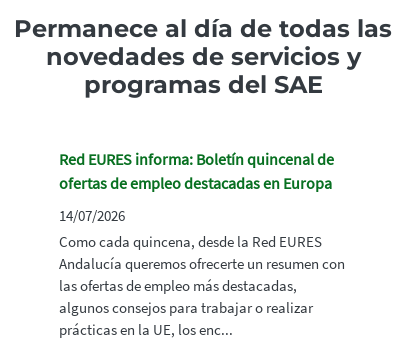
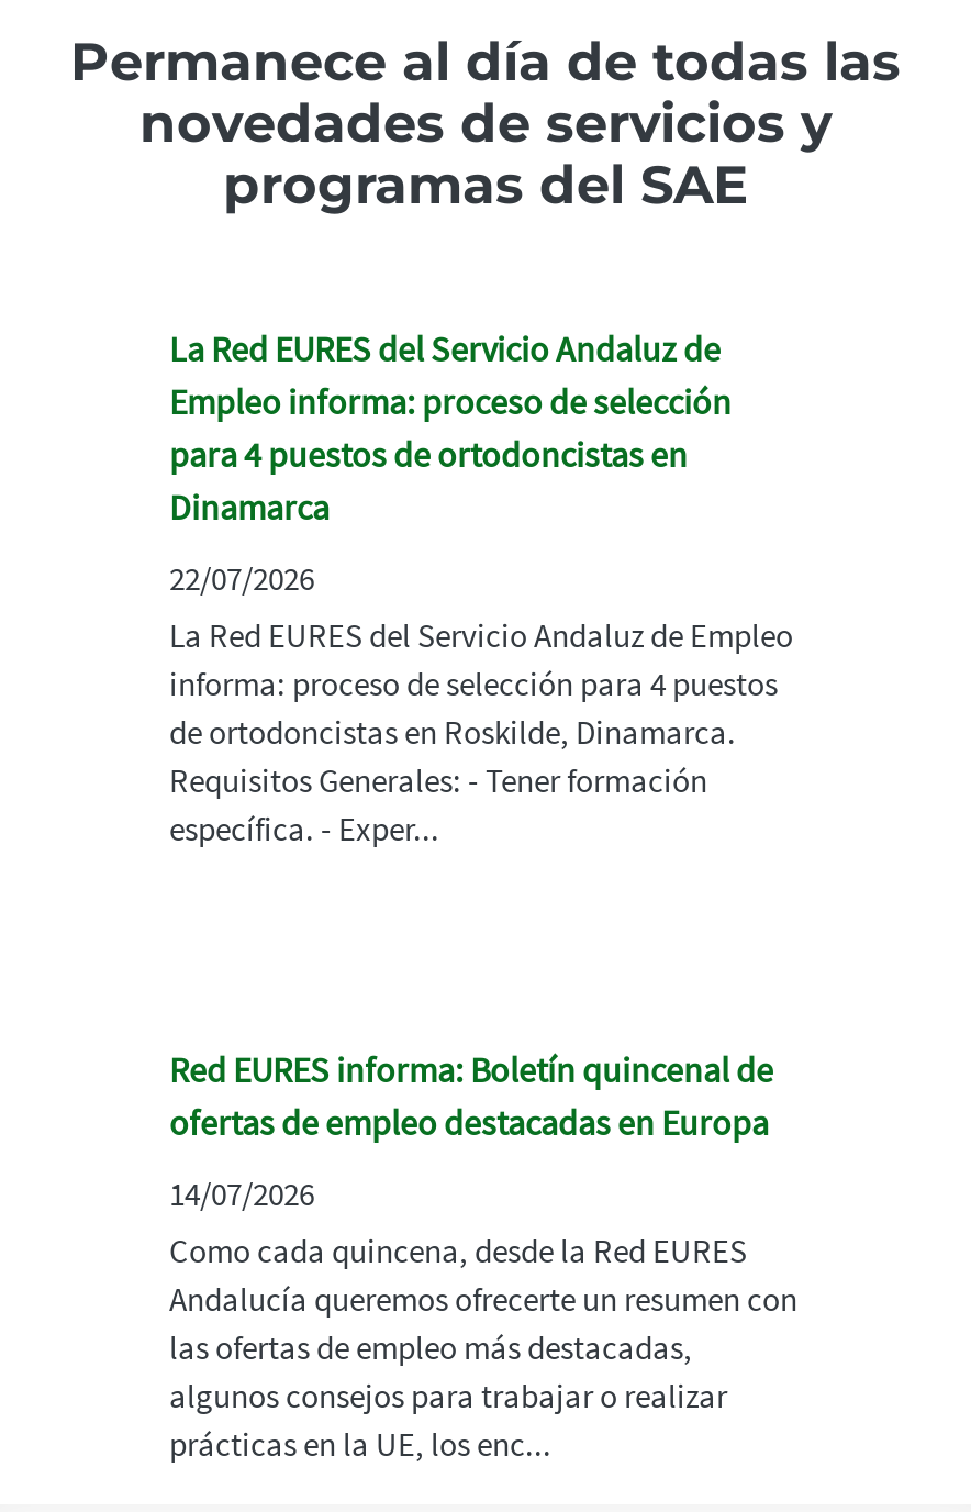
none -> [169,327,793,850] La Red EURES del Servicio Andaluz de | Empleo informa: proceso de selección | para 4 puestos de ortodoncistas en | Dinamarca | 22/07/2026 | La Red EURES del Servicio Andaluz de Empleo | informa: proceso de selección para 4 puestos | de ortodoncistas en Roskilde, Dinamarca. | Requisitos Generales: - Tener formación | específica. - Exper...

